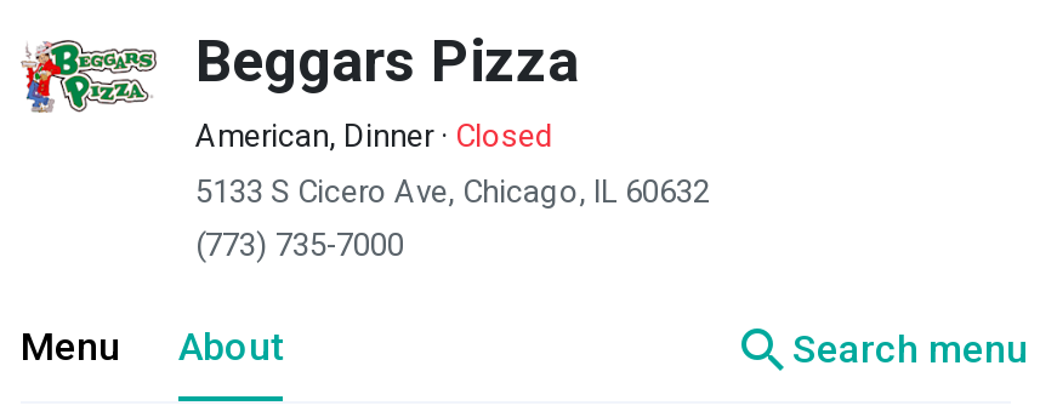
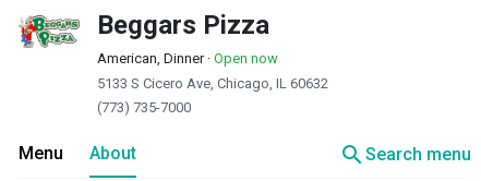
[195,118,555,154] American, Dinner · Closed -> [97,50,278,67] American, Dinner · Open now

